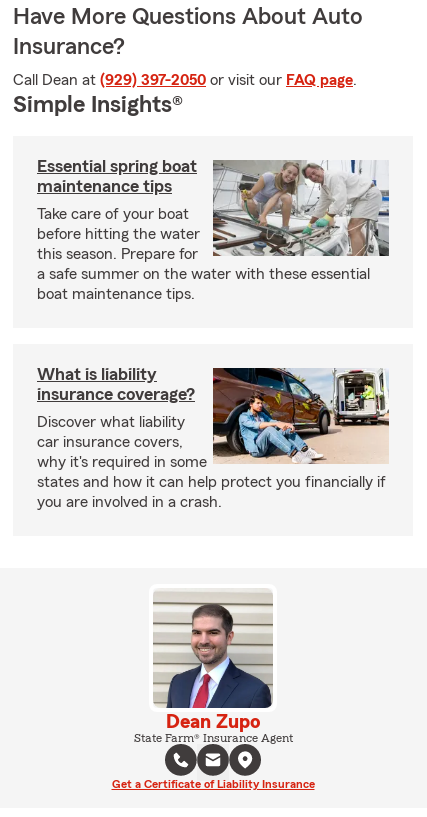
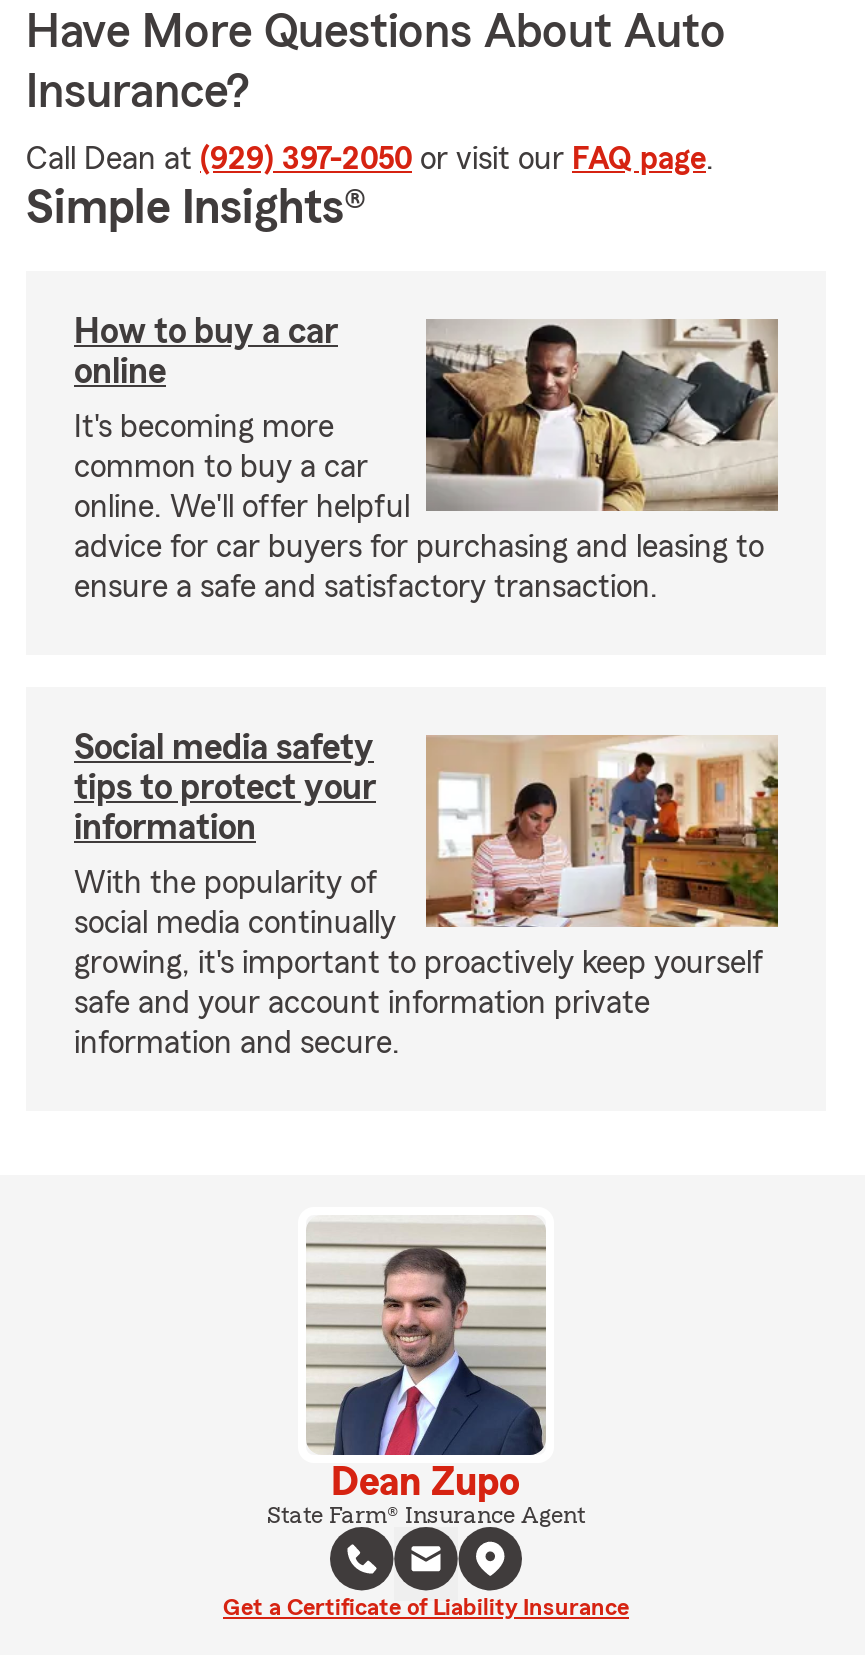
[37,157,197,195] Essential spring boat | maintenance tips -> [74,313,338,389] How to buy a car | online
[37,160,390,302] [image] | Take care of your boat | before hitting the water | this season. Prepare for | a safe summer on the water with these essential | boat maintenance tips. -> [74,317,778,603] [image] | It's becoming more | common to buy a car | online. We'll offer helpful | advice for car buyers for purchasing and leasing to | ensure a safe and satisfactory transaction.
[37,365,195,403] What is liability | insurance coverage? -> [74,729,376,845] Social media safety | tips to protect your | information
[37,367,389,510] [image] | Discover what liability | car insurance covers, | why it's required in some | states and how it can help protect you financially if | you are involved in a crash. -> [74,735,780,1059] [image] | With the popularity of | social media continually | growing, it's important to proactively keep yourself | safe and your account information private | information and secure.

